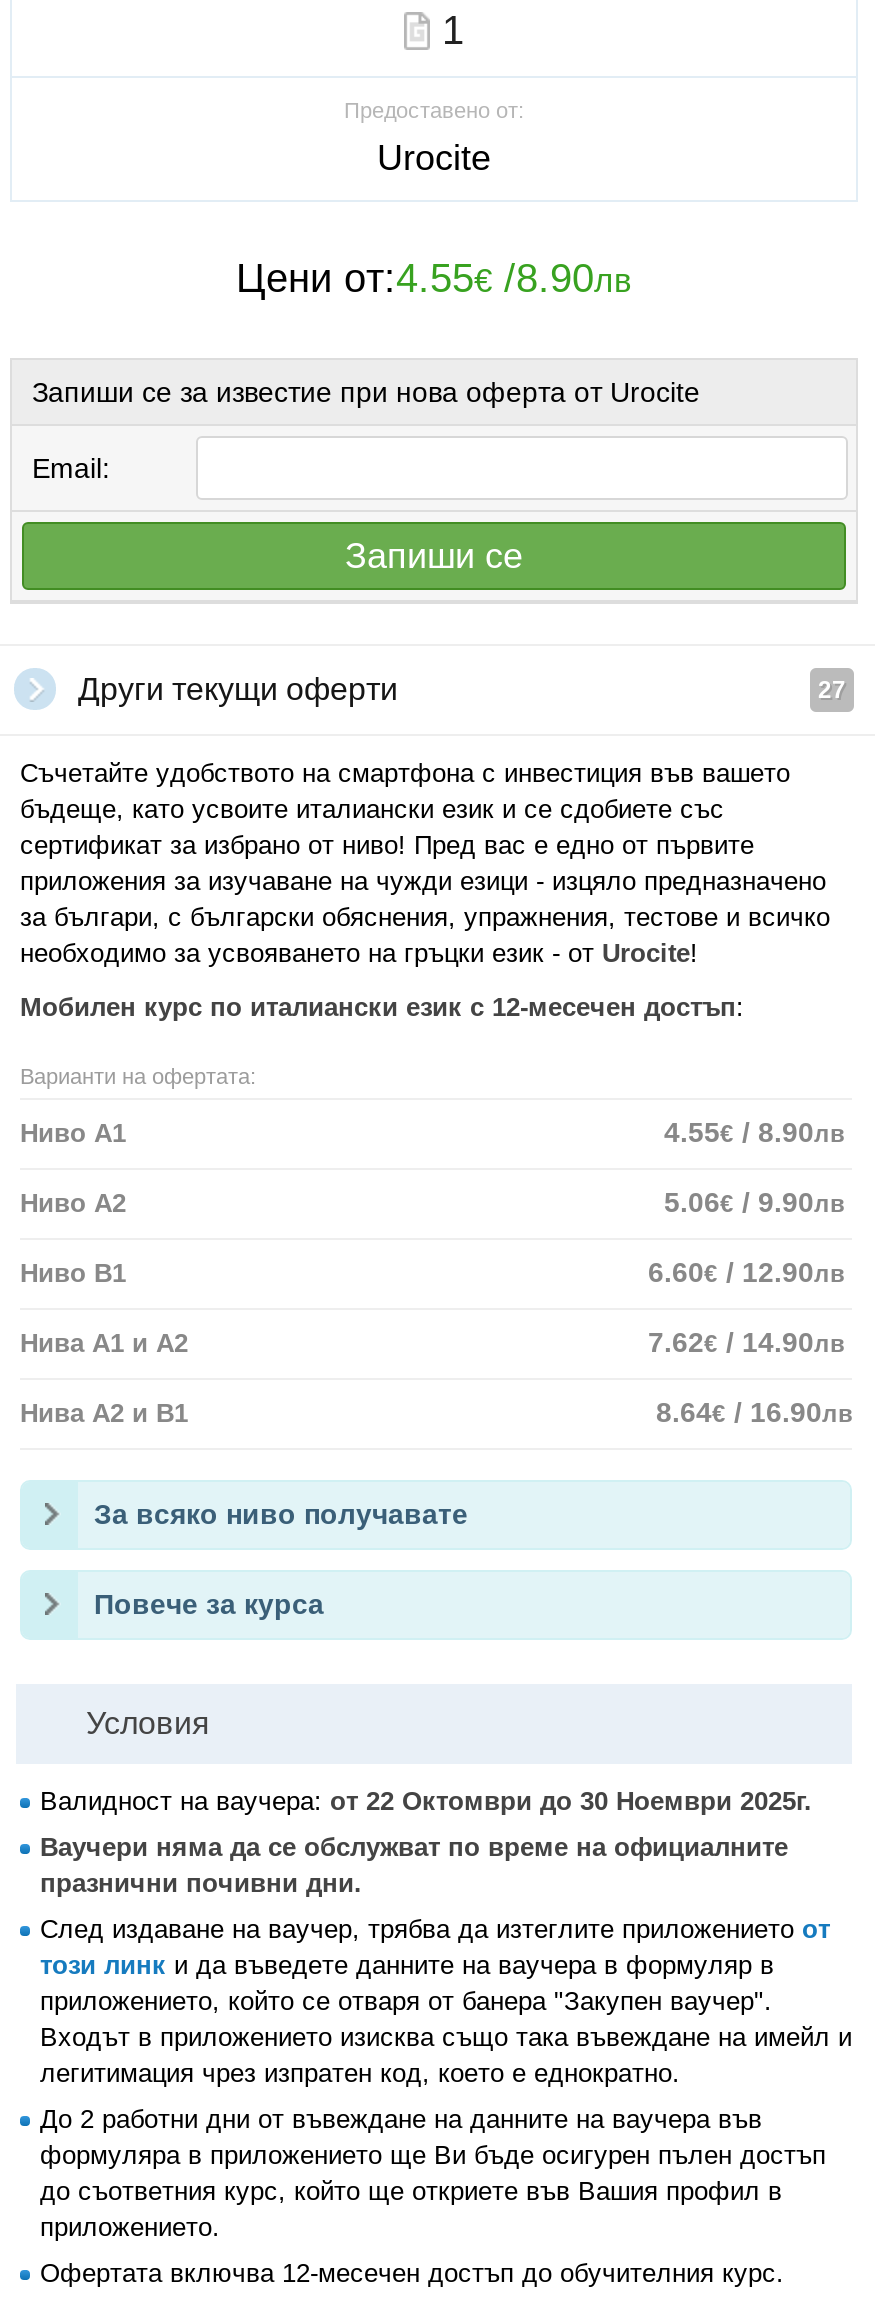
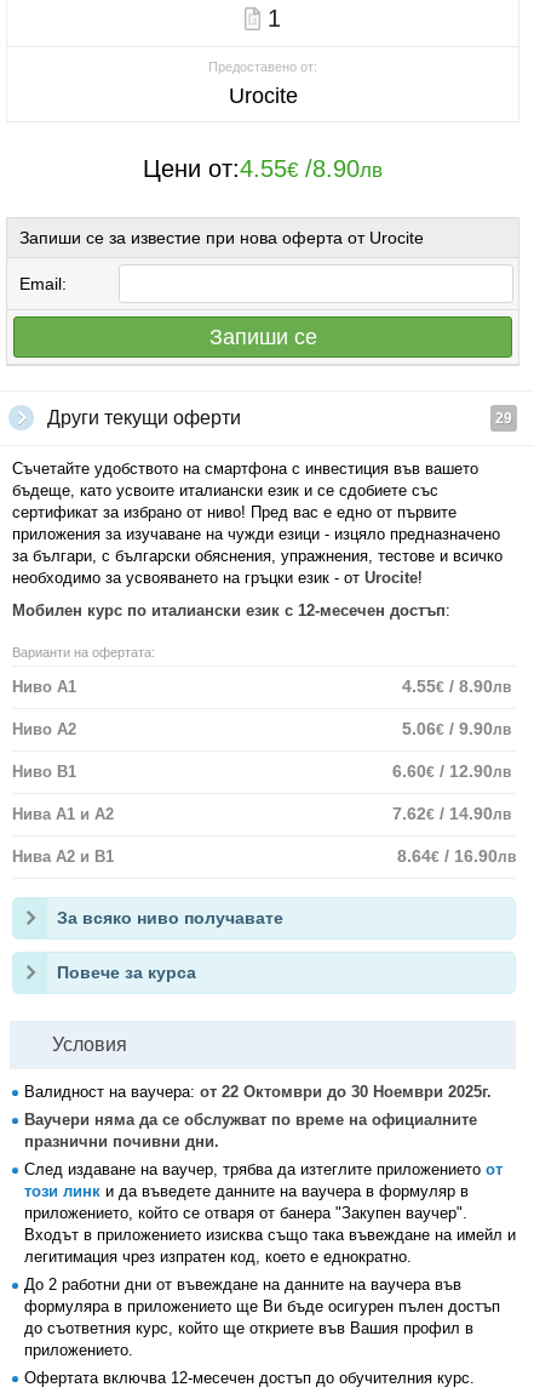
[818,676,846,704] 27 -> [495,410,512,427] 29

